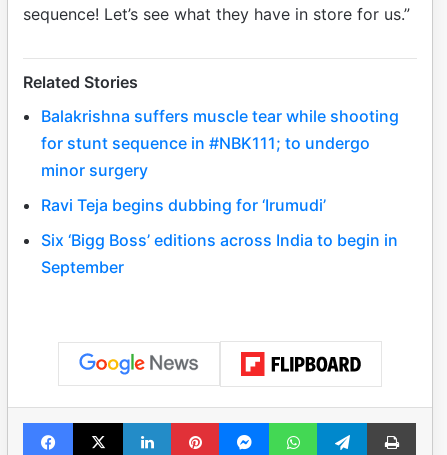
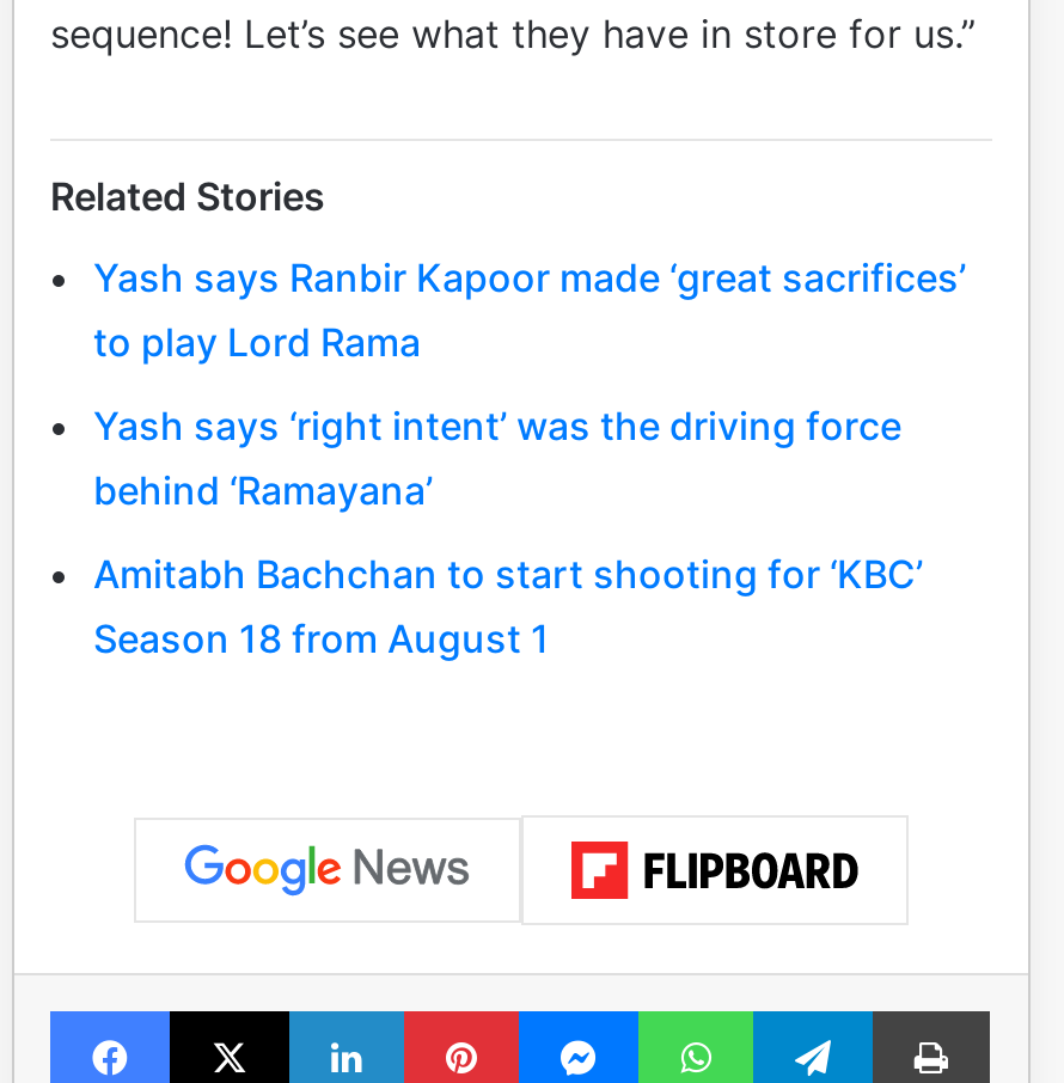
[41,106,399,180] Balakrishna suffers muscle tear while shooting | for stunt sequence in #NBK111; to undergo | minor surgery -> [93,254,966,366] Yash says Ranbir Kapoor made ‘great sacrifices’ | to play Lord Rama
[41,195,326,215] Ravi Teja begins dubbing for ‘Irumudi’ -> [93,402,901,515] Yash says ‘right intent’ was the driving force | behind ‘Ramayana’
[41,230,398,277] Six ‘Bigg Boss’ editions across India to begin in | September -> [93,551,923,663] Amitabh Bachchan to start shooting for ‘KBC’ | Season 18 from August 1

